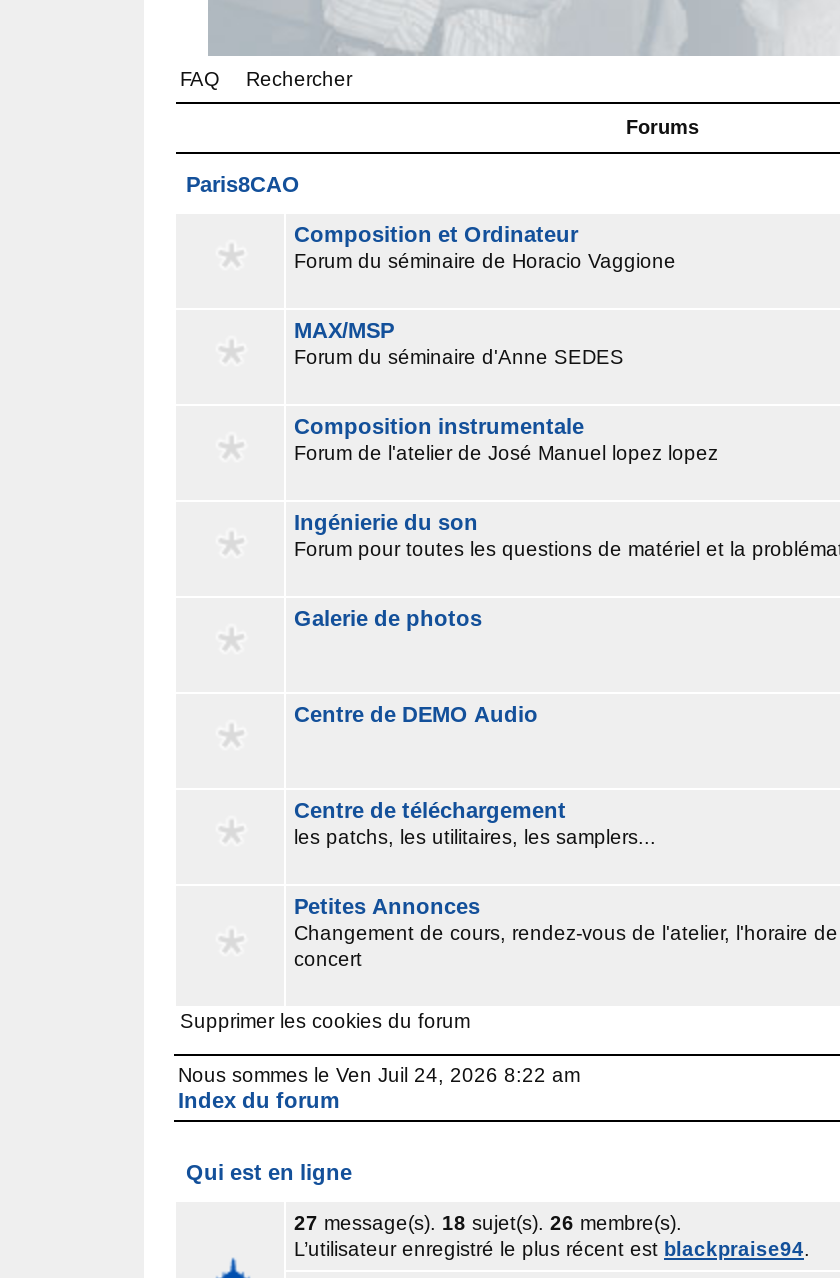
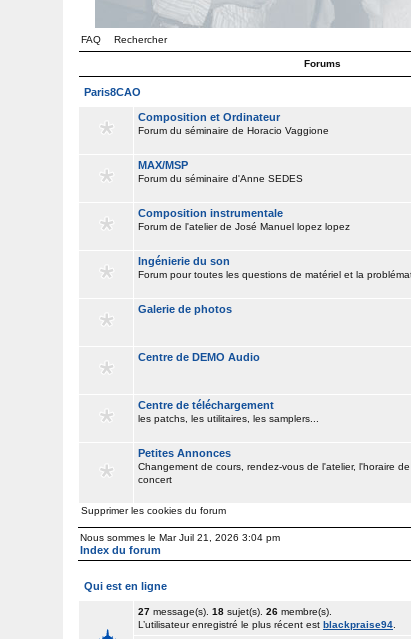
[178,1064,580,1086] Nous sommes le Ven Juil 24, 2026 8:22 am -> [80,532,280,543] Nous sommes le Mar Juil 21, 2026 3:04 pm

